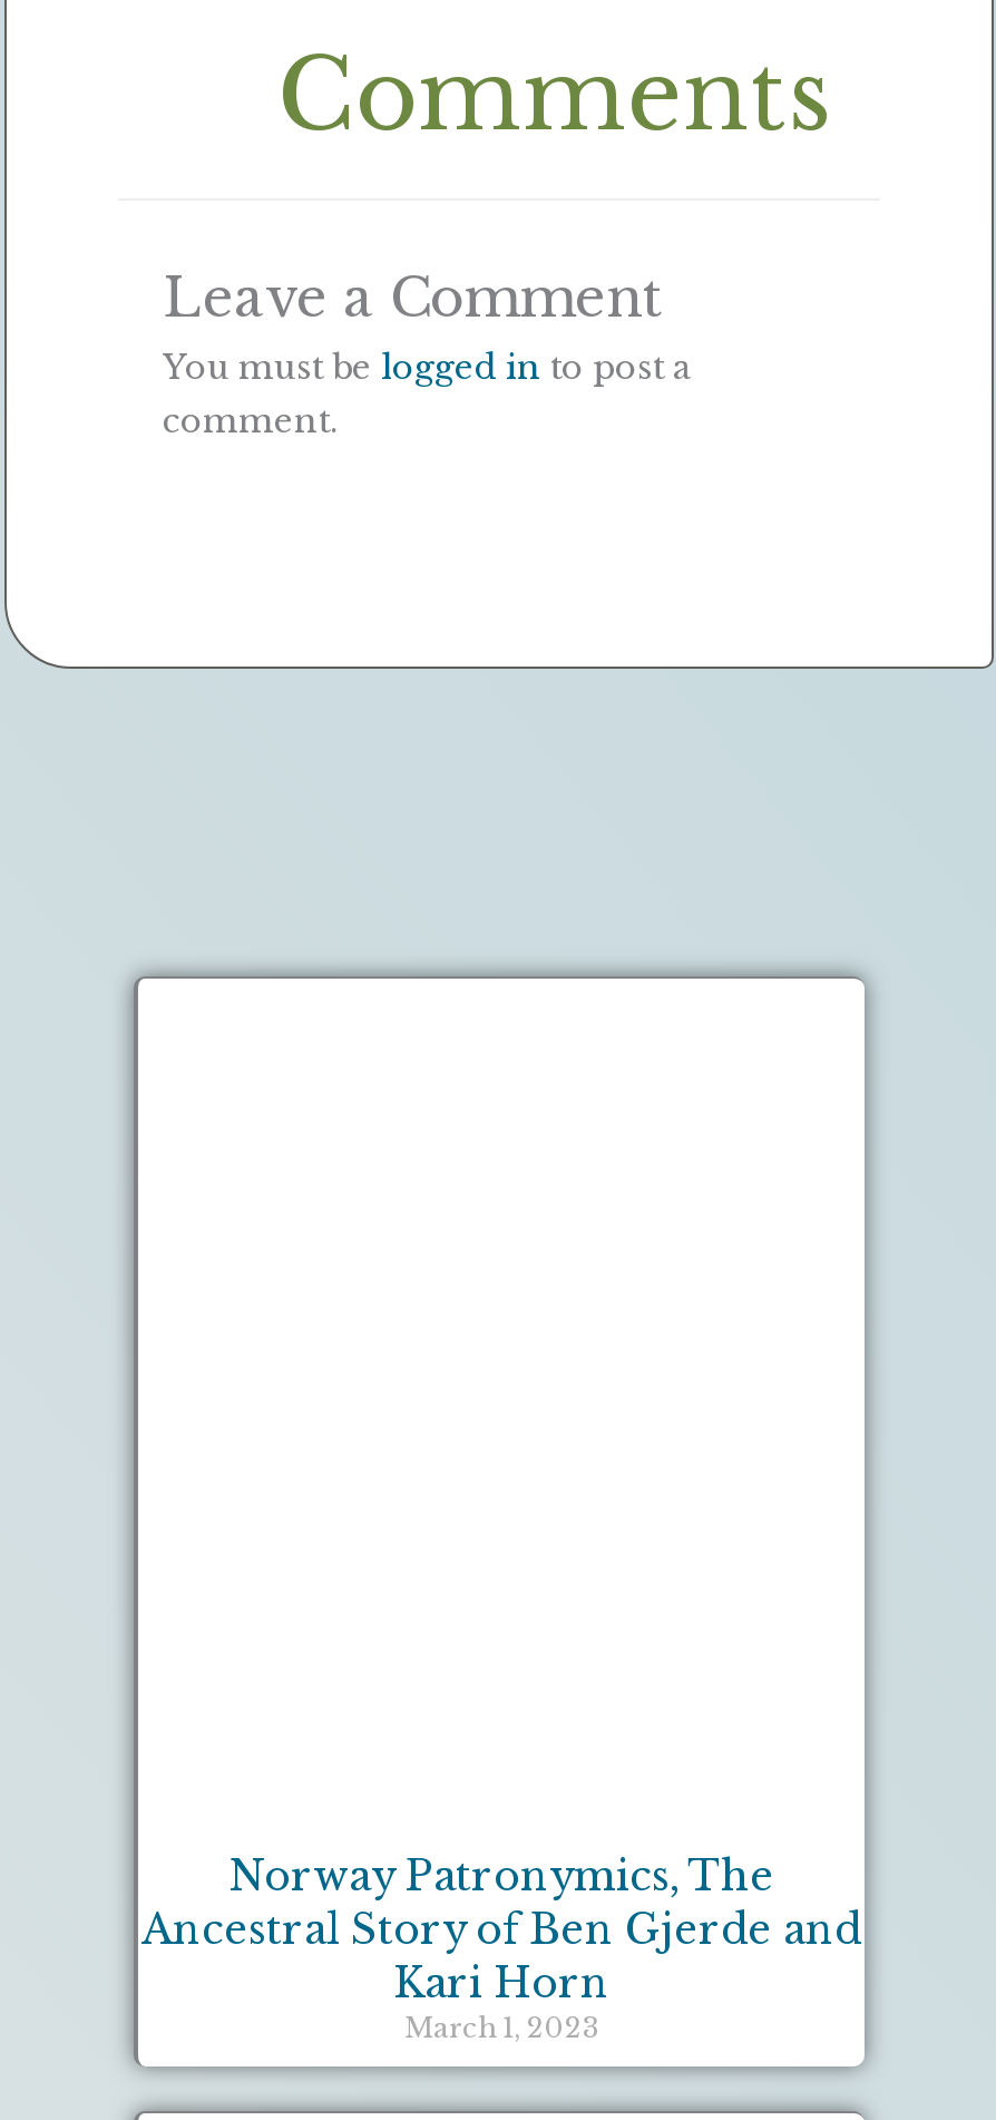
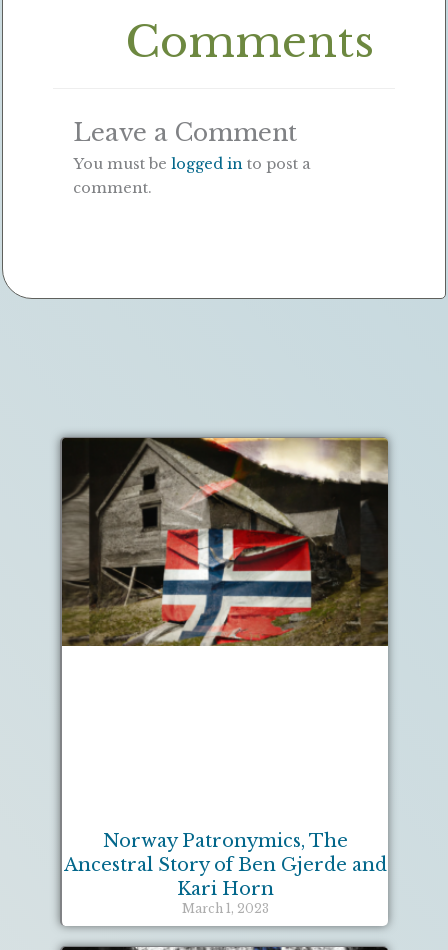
none -> [61,437,389,647] [image]

